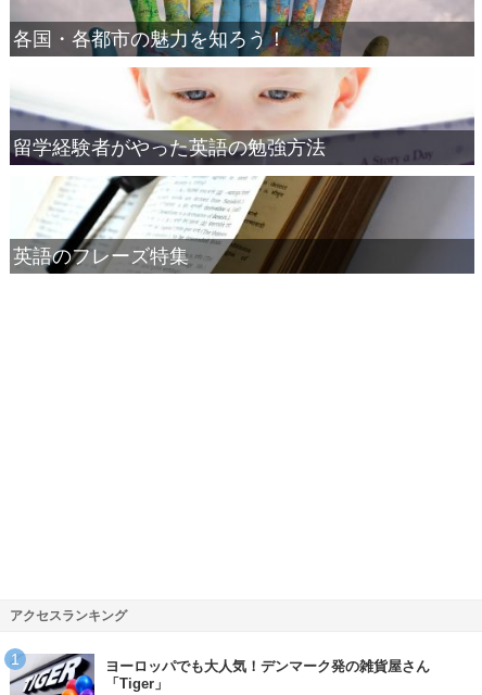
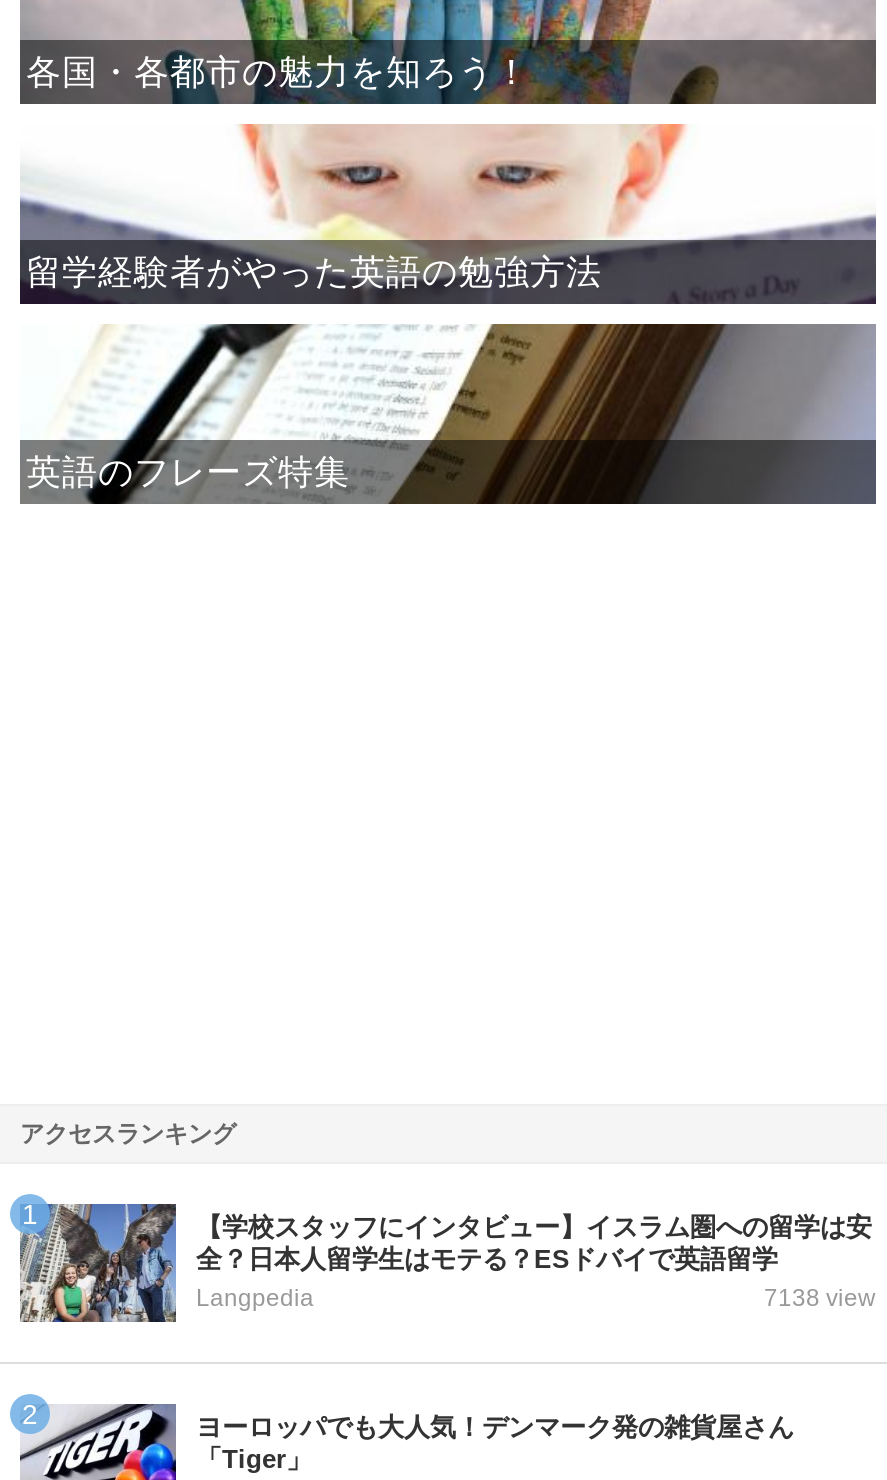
none -> [20,1202,876,1324] [image] | 【学校スタッフにインタビュー】イスラム圏への留学は安 | 全？日本人留学生はモテる？ESドバイで英語留学 | Langpedia | 7138 view

